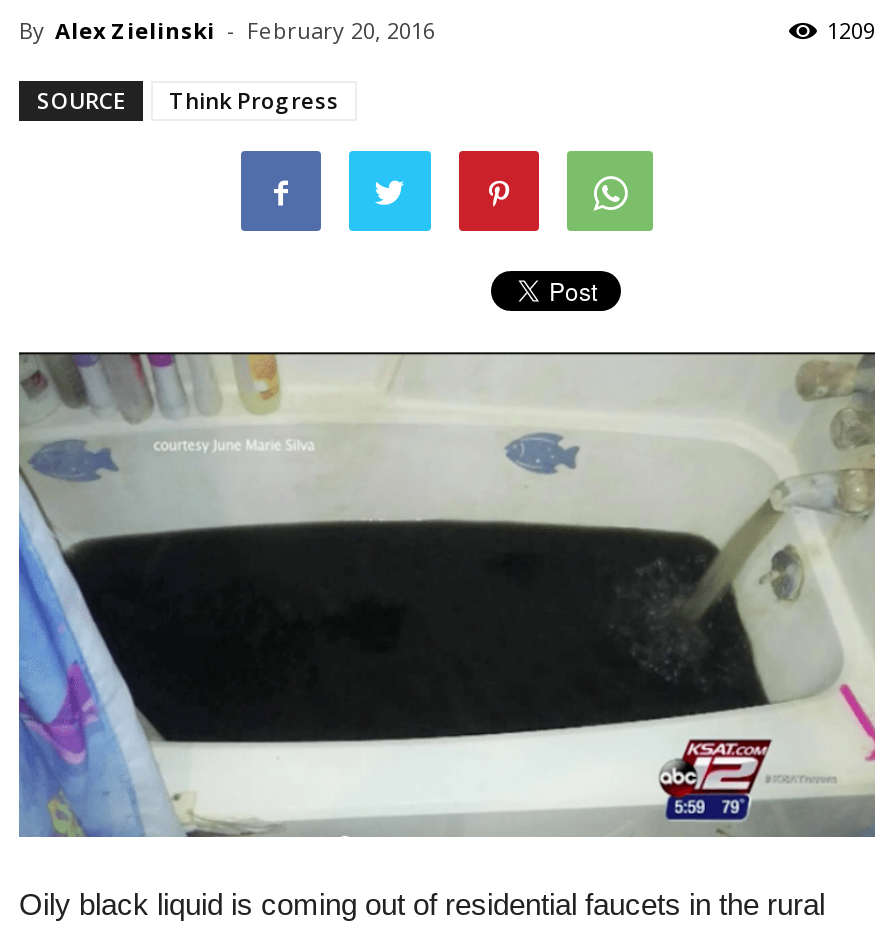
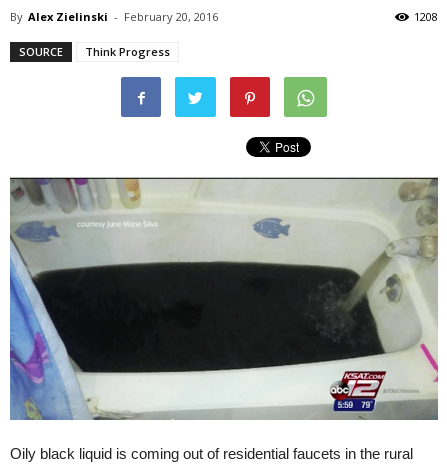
[827,15,875,45] 1209 -> [414,9,438,24] 1208

